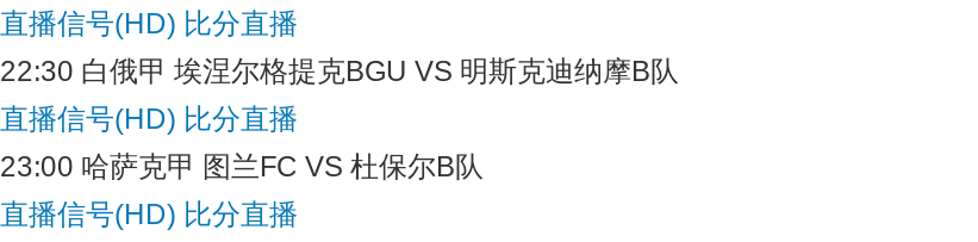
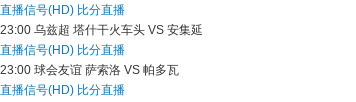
[0,55,679,88] 22:30 白俄甲埃涅尔格提克BGU VS 明斯克迪纳摩B队 -> [0,23,203,37] 23:00 乌兹超塔什干火车头 VS 安集延
[0,150,484,184] 23:00 哈萨克甲图兰FC VS 杜保尔B队 -> [0,63,179,77] 23:00 球会友谊萨索洛 VS 帕多瓦

